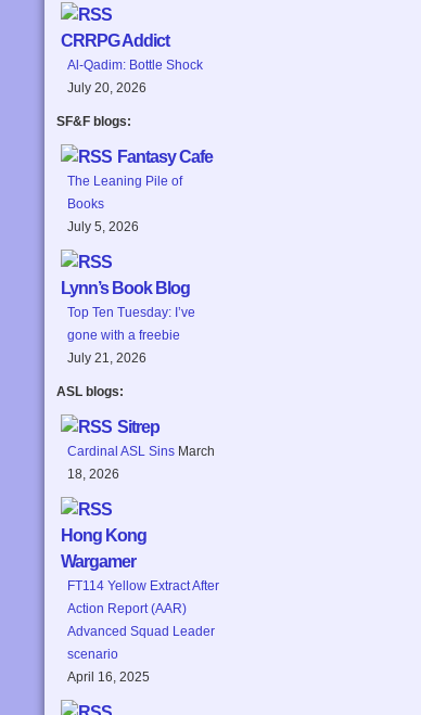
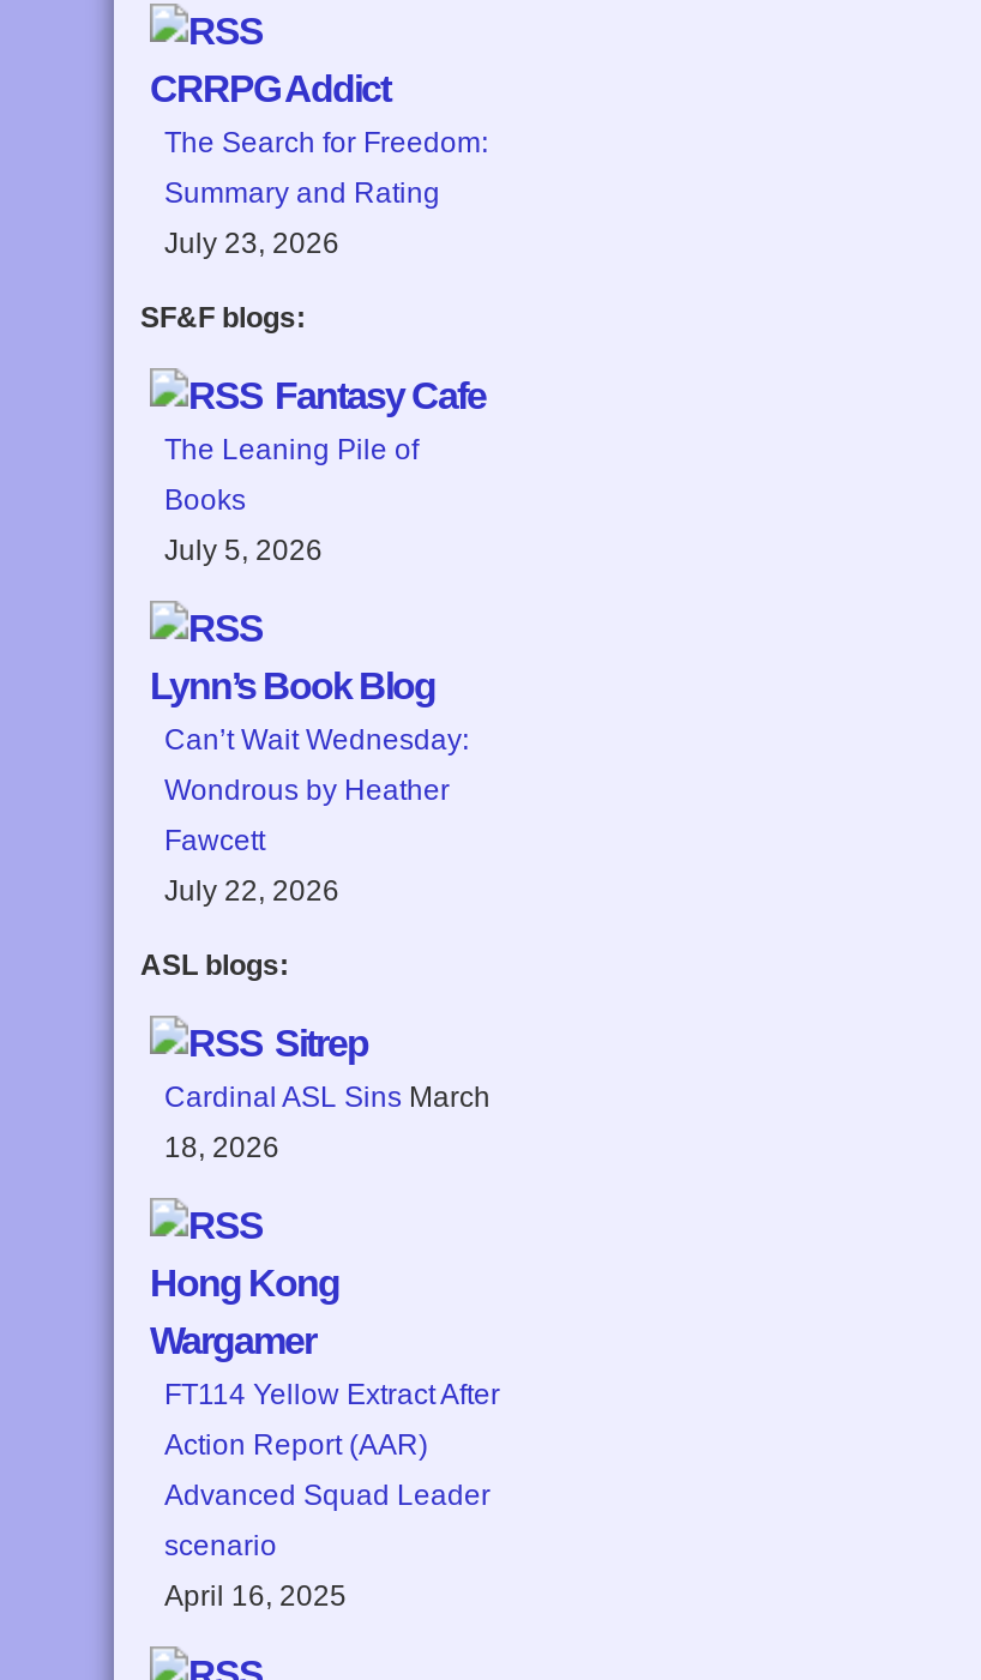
[67,58,203,96] Al-Qadim: Bottle Shock | July 20, 2026 -> [164,126,488,261] The Search for Freedom: | Summary and Rating | July 23, 2026
[67,305,195,366] Top Ten Tuesday: I’ve | gone with a freebie | July 21, 2026 -> [164,724,469,908] Can’t Wait Wednesday: | Wondrous by Heather | Fawcett | July 22, 2026

